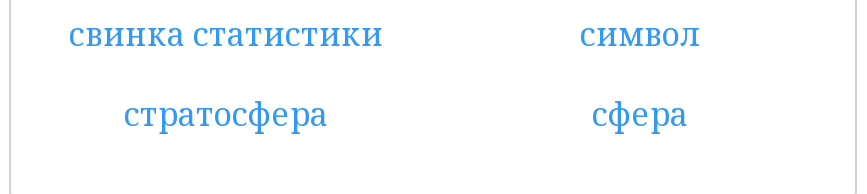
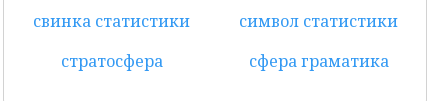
[580,12,700,56] символ -> [239,10,398,32] символ статистики
[592,92,688,136] сфера -> [248,50,388,72] сфера граматика

